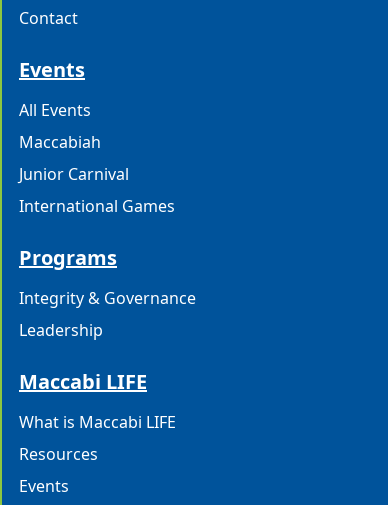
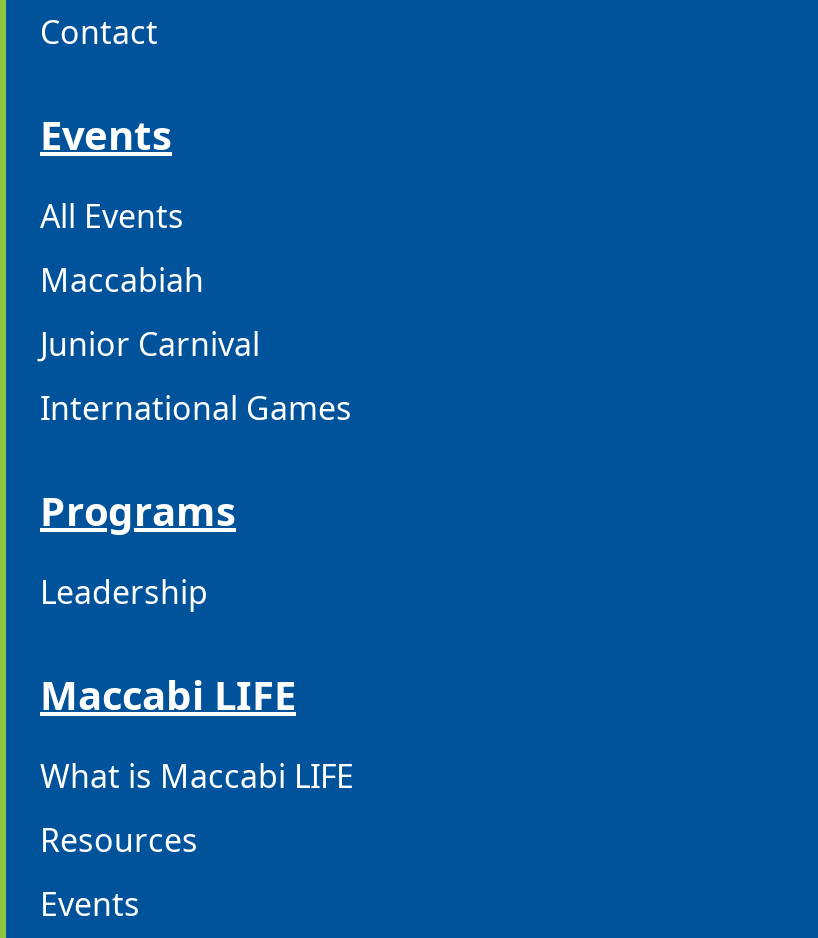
[19,287,196,309] Integrity & Governance -> none

